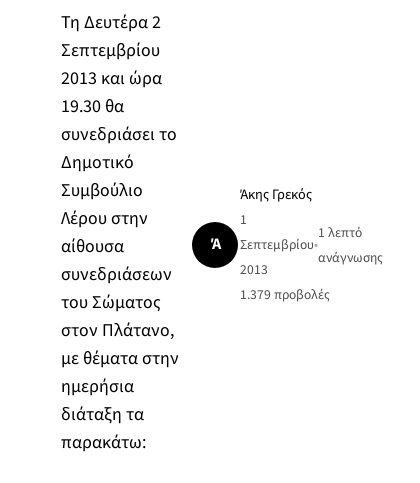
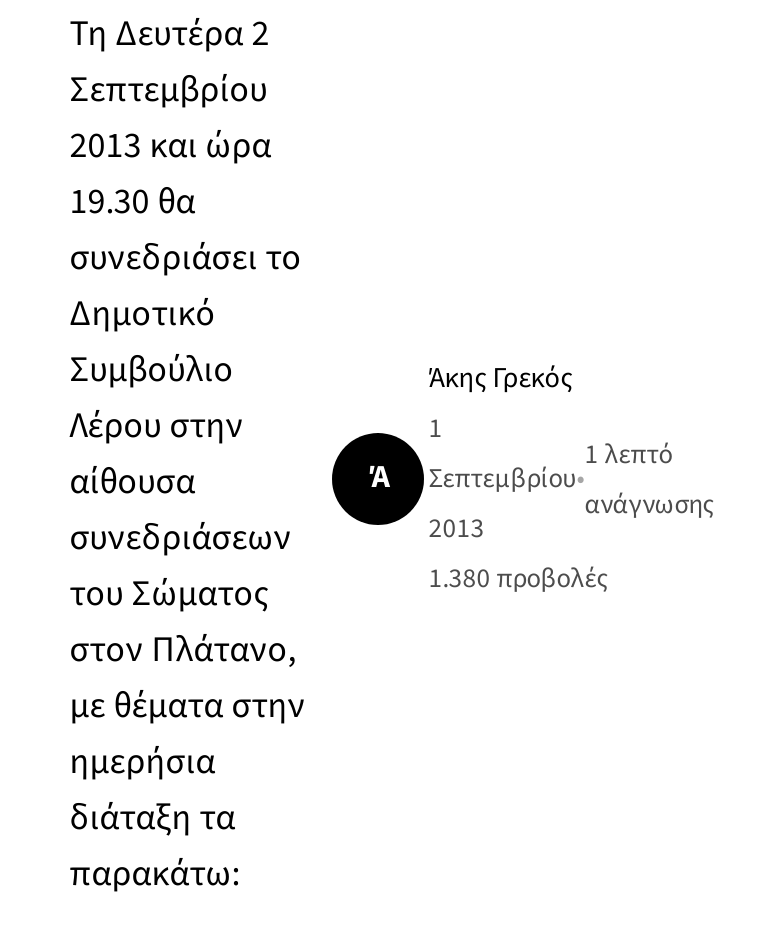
[240,285,330,304] 1.379 προβολές -> [429,559,609,597] 1.380 προβολές

